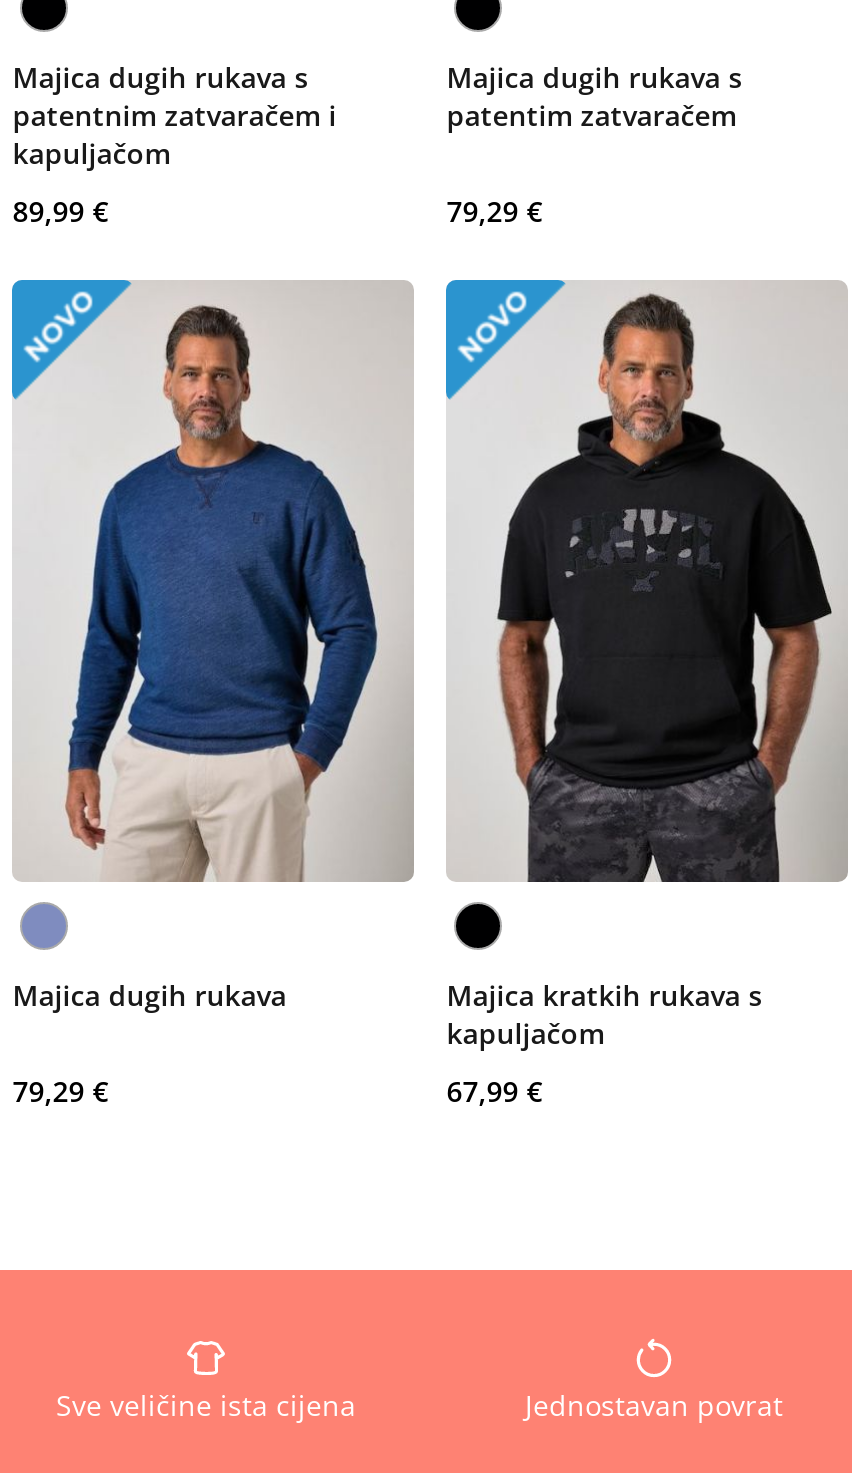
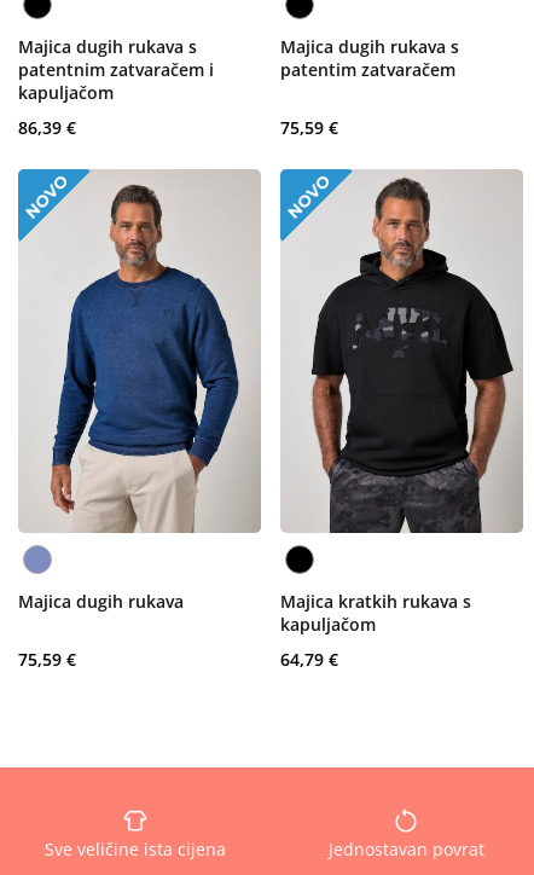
[12,192,108,230] 89,99 € -> [18,116,76,139] 86,39 €
[447,192,543,230] 79,29 € -> [281,116,339,139] 75,59 €
[12,1071,108,1109] 79,29 € -> [18,647,76,670] 75,59 €
[447,1071,543,1109] 67,99 € -> [281,647,339,670] 64,79 €

